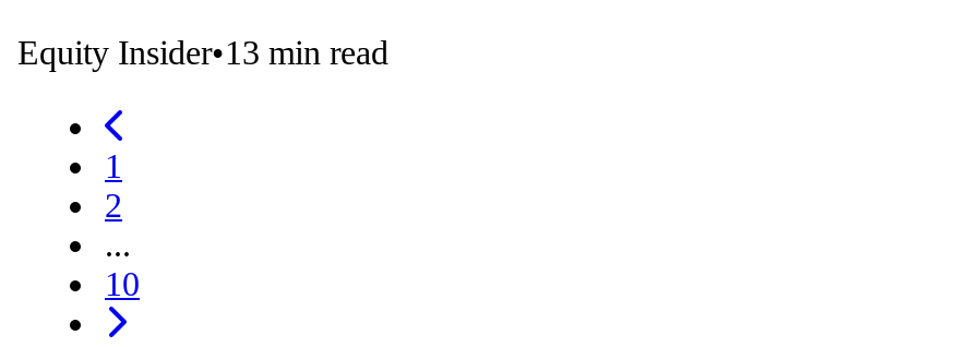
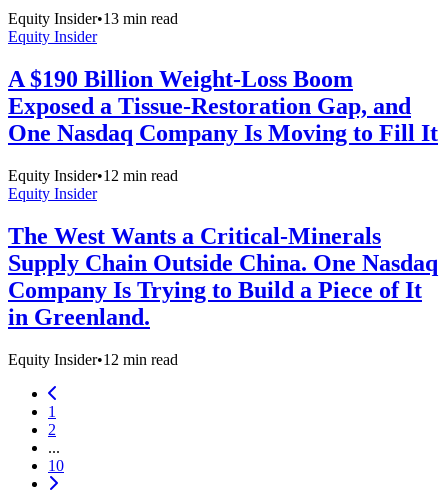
none -> [8,28,438,368] Equity Insider | A $190 Billion Weight-Loss Boom | Exposed a Tissue-Restoration Gap, and | One Nasdaq Company Is Moving to Fill It | Equity Insider• 12 min read | Equity Insider | The West Wants a Critical-Minerals | Supply Chain Outside China. One Nasdaq | Company Is Trying to Build a Piece of It | in Greenland. | Equity Insider• 12 min read

